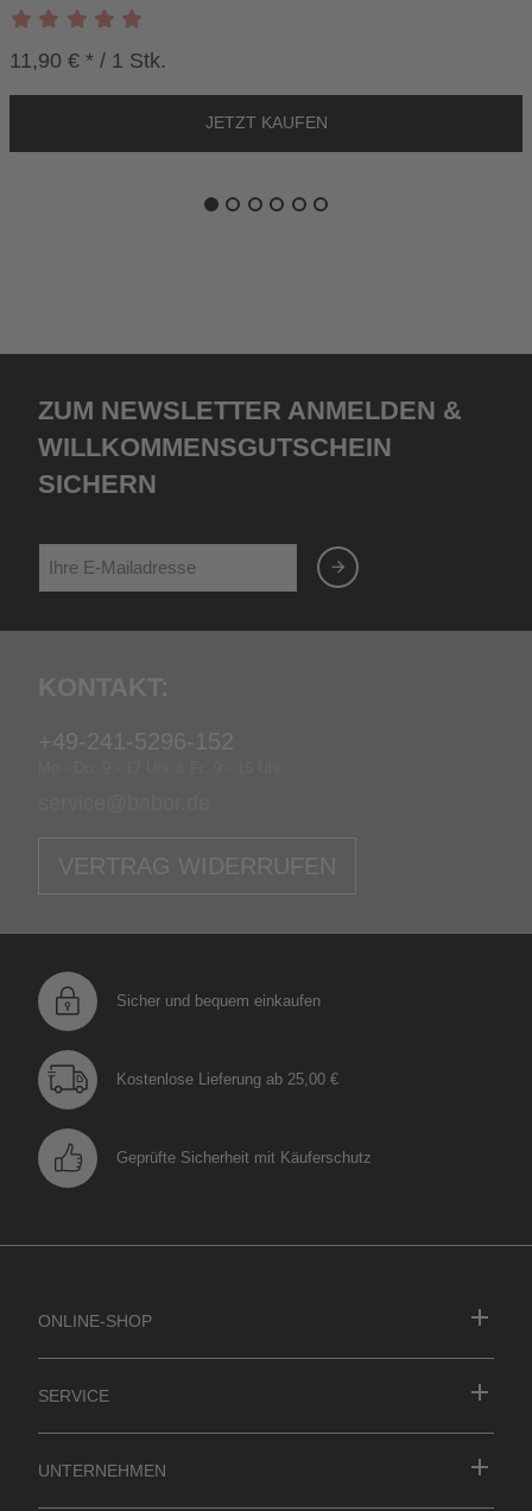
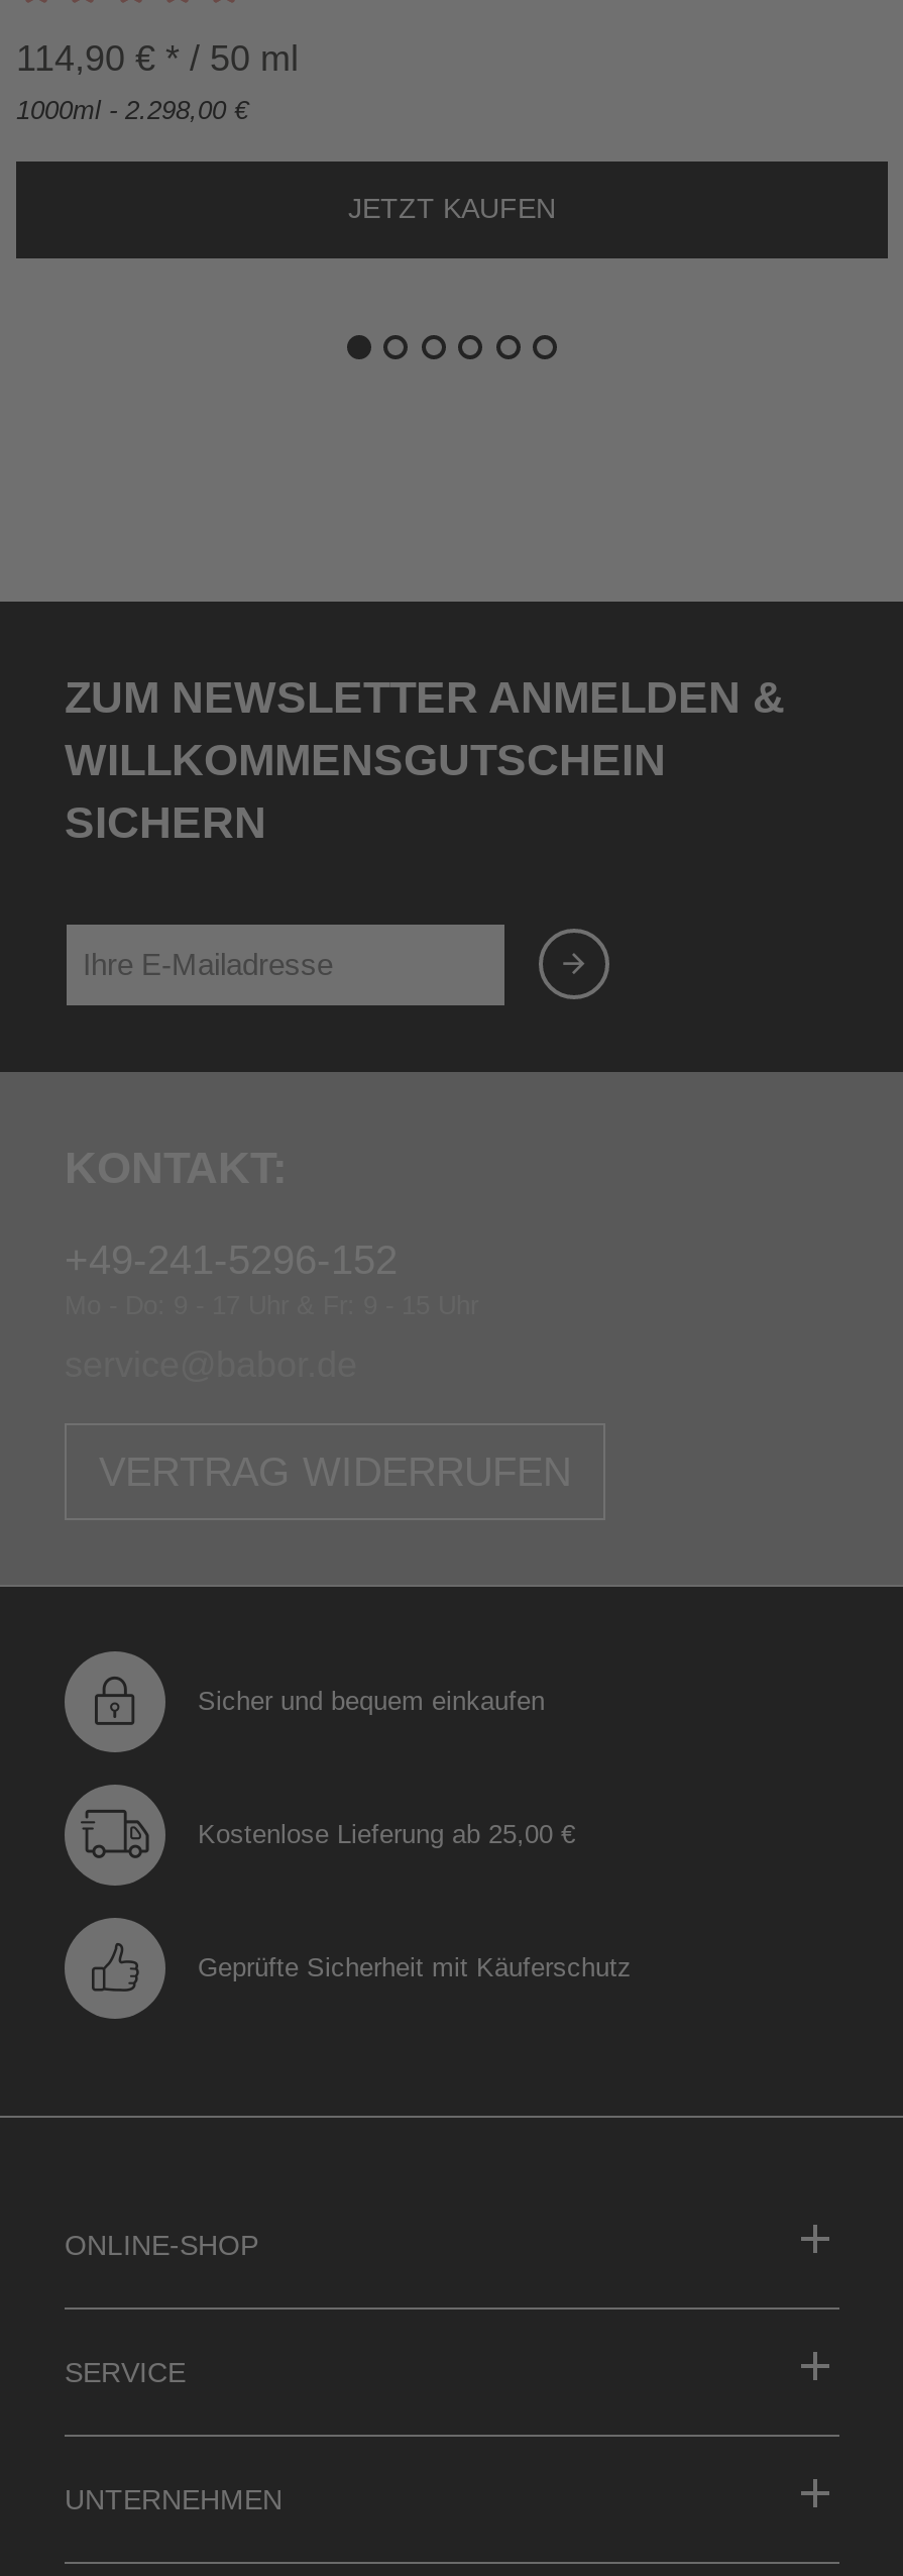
[9,49,166,72] 11,90 € * / 1 Stk. -> [16,38,299,125] 114,90 € * / 50 ml | 1000ml - 2.298,00 €

